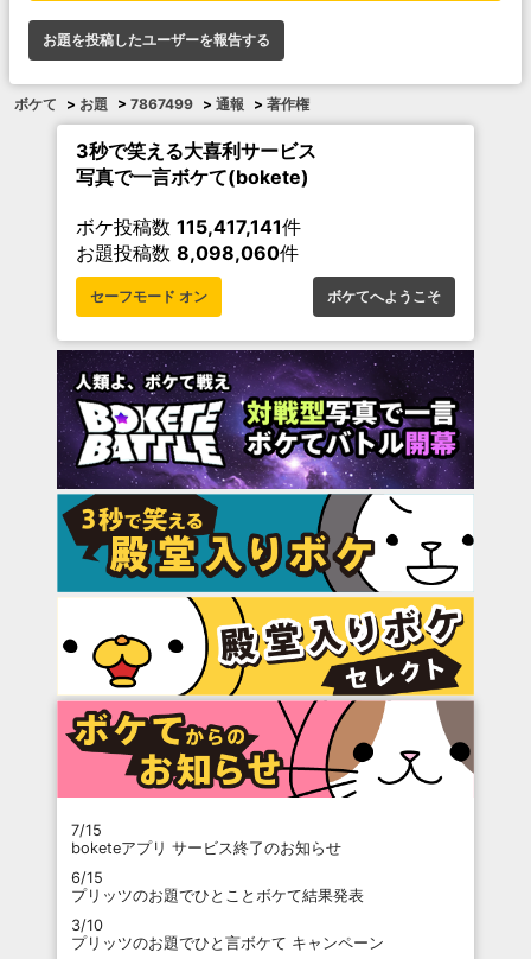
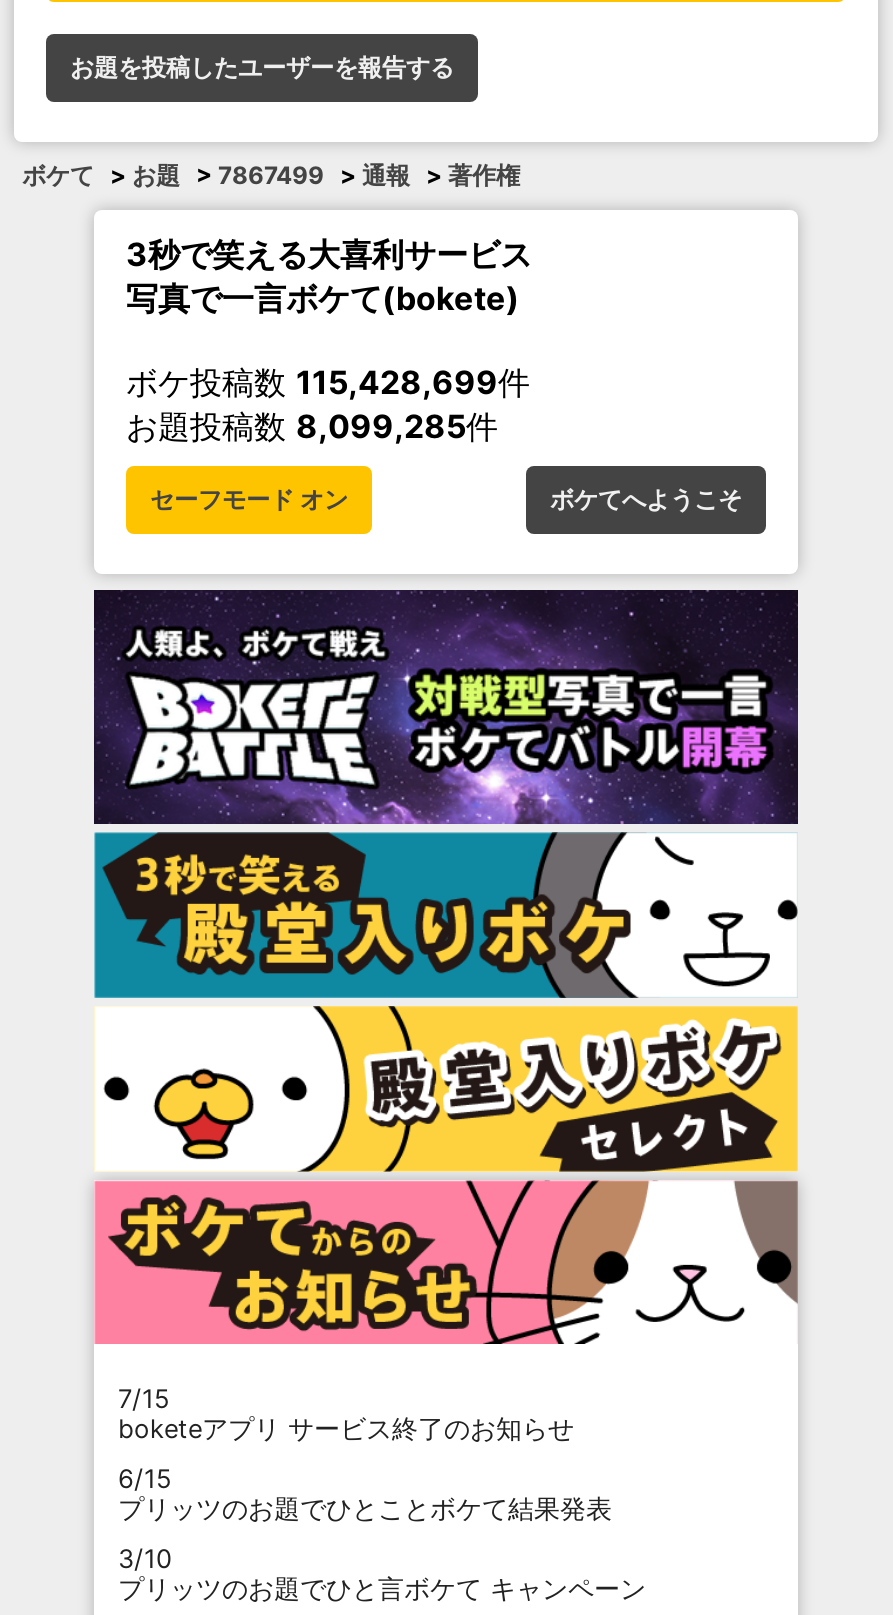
[76,215,301,239] ボケ投稿数115,417,141件 -> [126,362,530,402] ボケ投稿数115,428,699件
[76,241,299,265] お題投稿数8,098,060件 -> [126,406,498,446] お題投稿数8,099,285件

